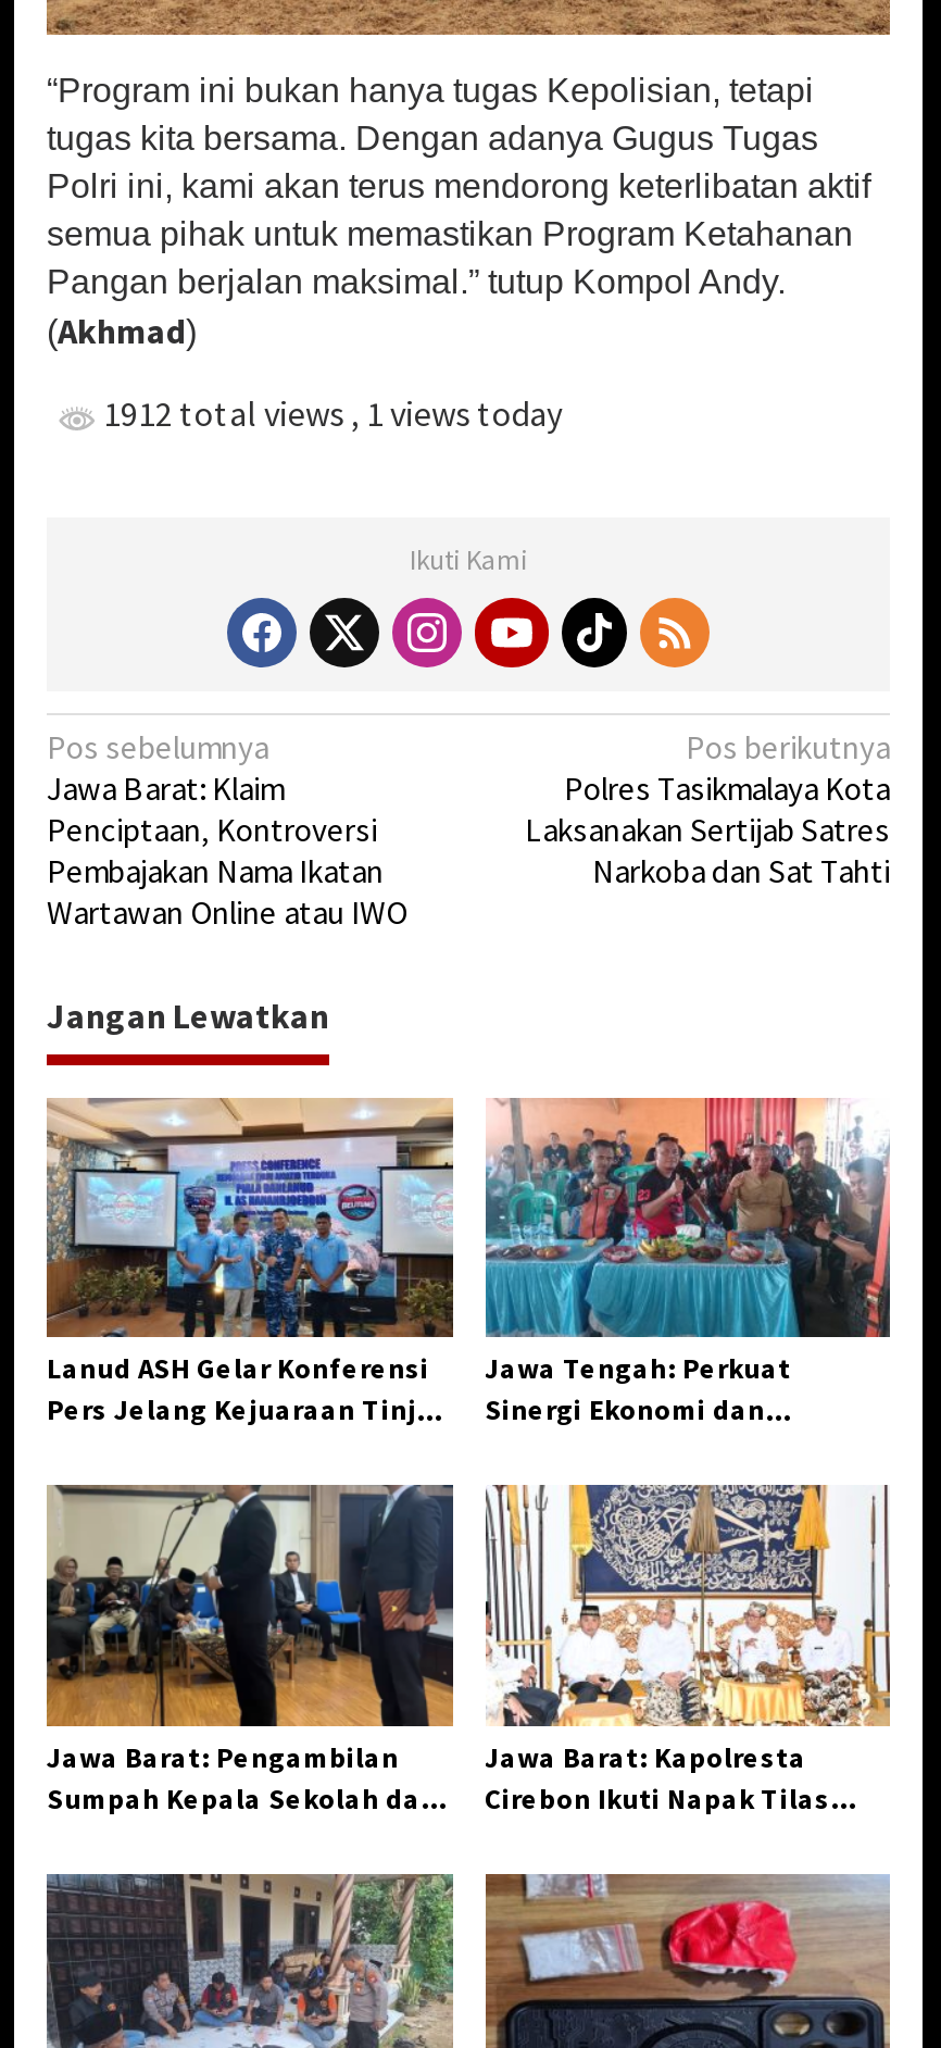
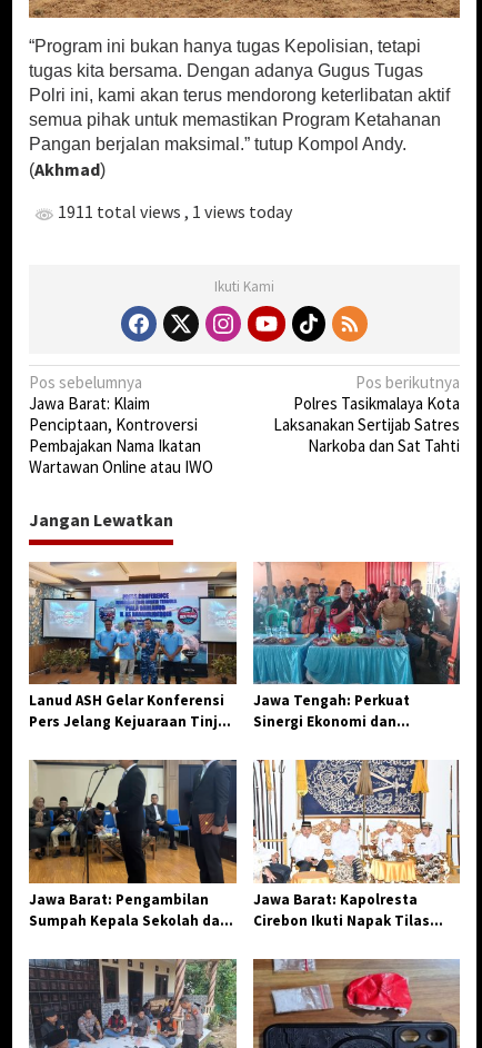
[97,391,562,434] 1912 total views, 1 views today -> [54,200,292,222] 1911 total views, 1 views today

